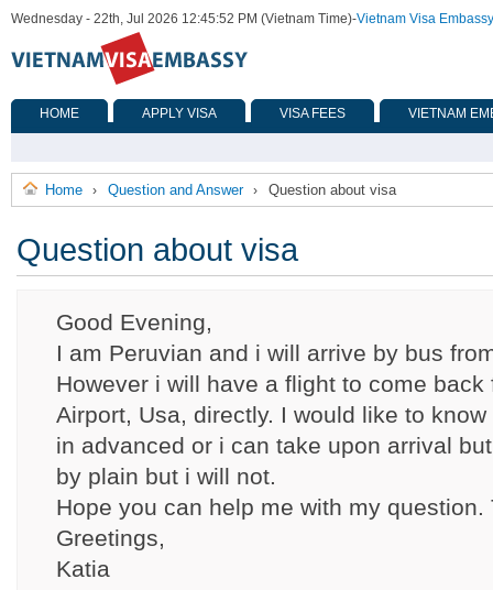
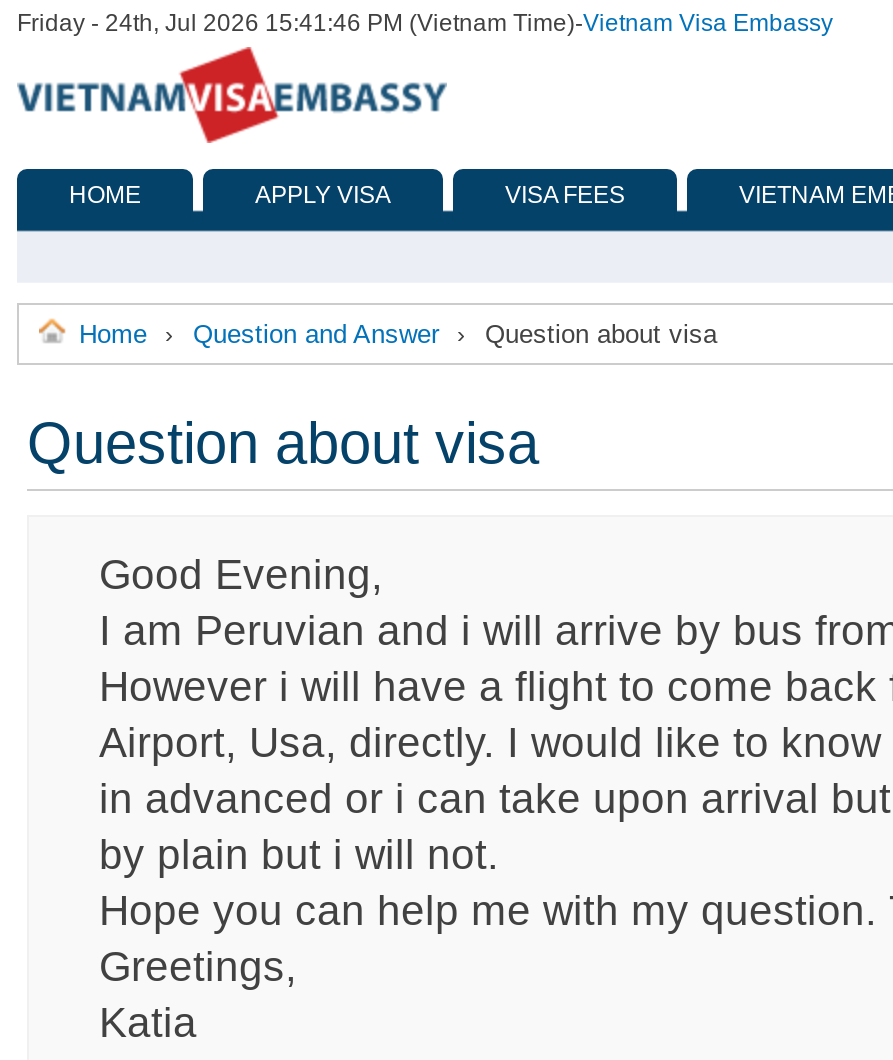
[11,11,493,26] Wednesday - 22th, Jul 2026 12:45:52 PM (Vietnam Time)-Vietnam Visa Embassy -> [17,9,833,37] Friday - 24th, Jul 2026 15:41:46 PM (Vietnam Time)-Vietnam Visa Embassy

